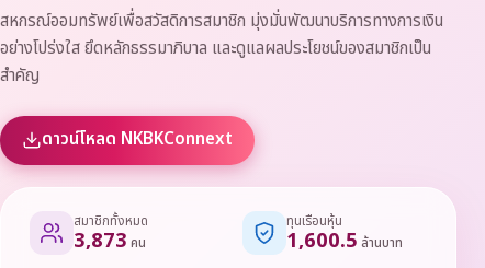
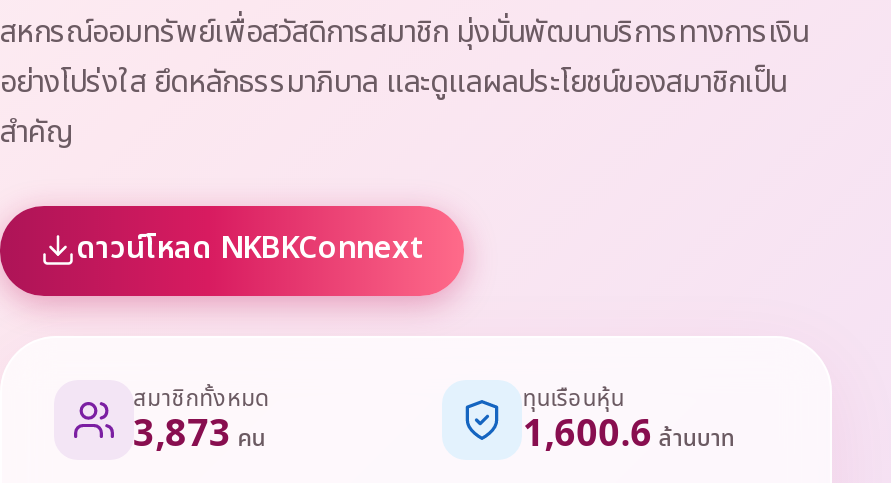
[287,225,403,256] 1,600.5ล้านบาท -> [522,406,734,462] 1,600.6ล้านบาท

